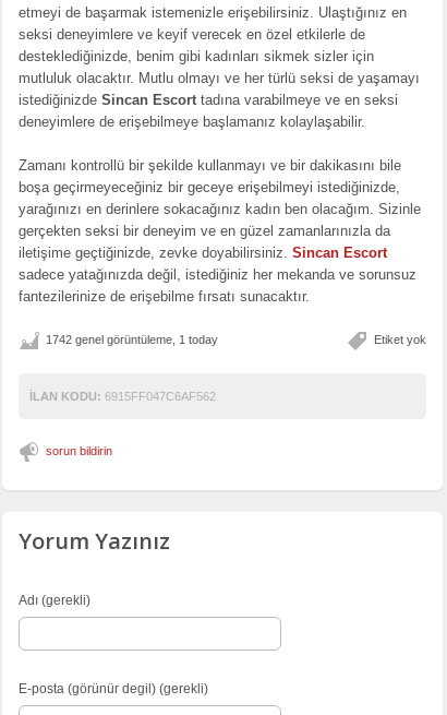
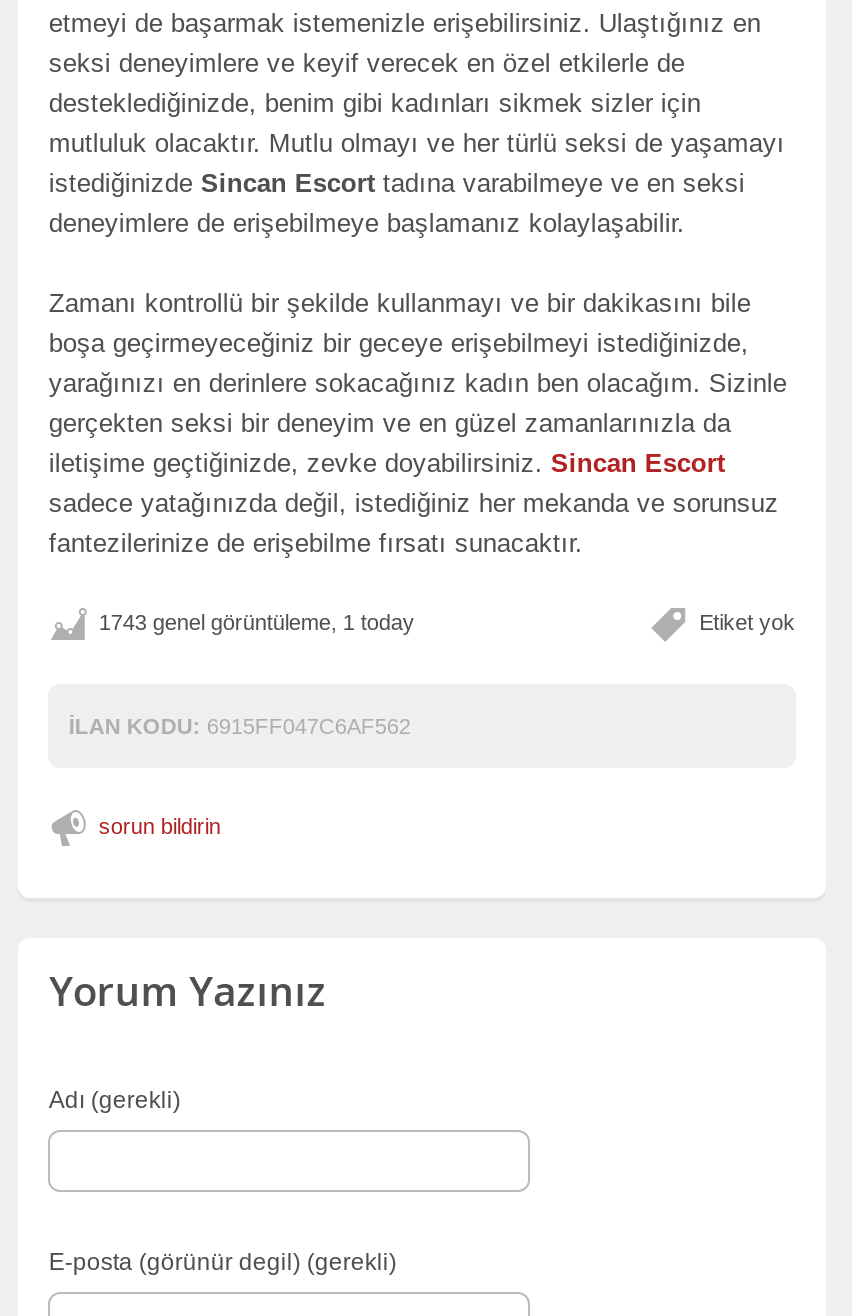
[46,332,218,345] 1742 genel görüntüleme, 1 today -> [99,609,415,633] 1743 genel görüntüleme, 1 today

